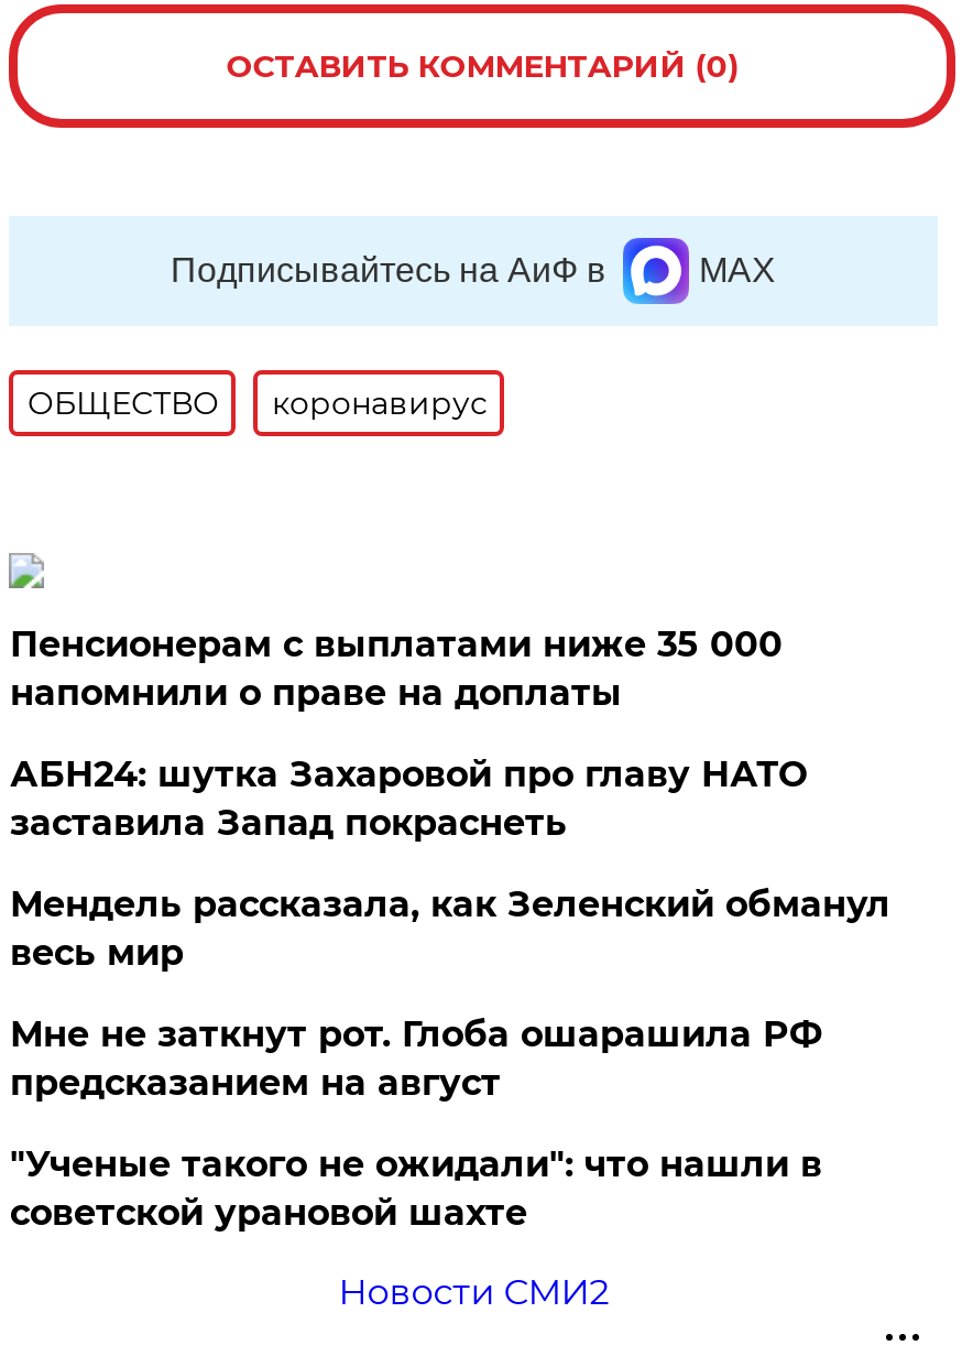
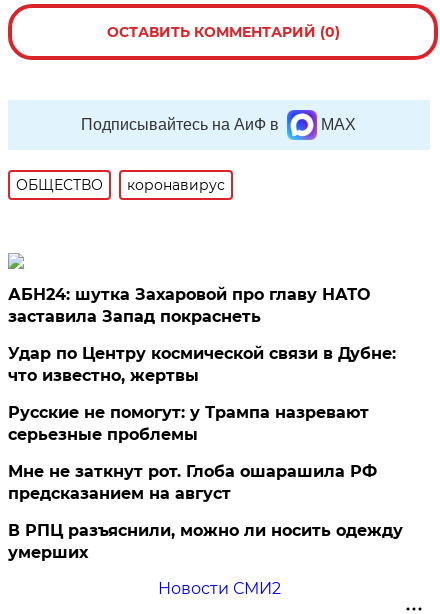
[10,623,782,714] Пенсионерам с выплатами ниже 35 000 | напомнили о праве на доплаты -> none
moved [10,753,807,844] -> [8,285,370,326]: АБН24: шутка Захаровой про главу НАТО | заставила Запад покраснеть
[10,883,890,974] Мендель рассказала, как Зеленский обманул | весь мир -> [8,344,396,444] Удар по Центру космической связи в Дубне: | что известно, жертвы | Русские не помогут: у Трампа назревают | серьезные проблемы
[10,1143,822,1234] "Ученые такого не ожидали": что нашли в | советской урановой шахте -> [8,521,403,562] В РПЦ разъяснили, можно ли носить одежду | умерших

